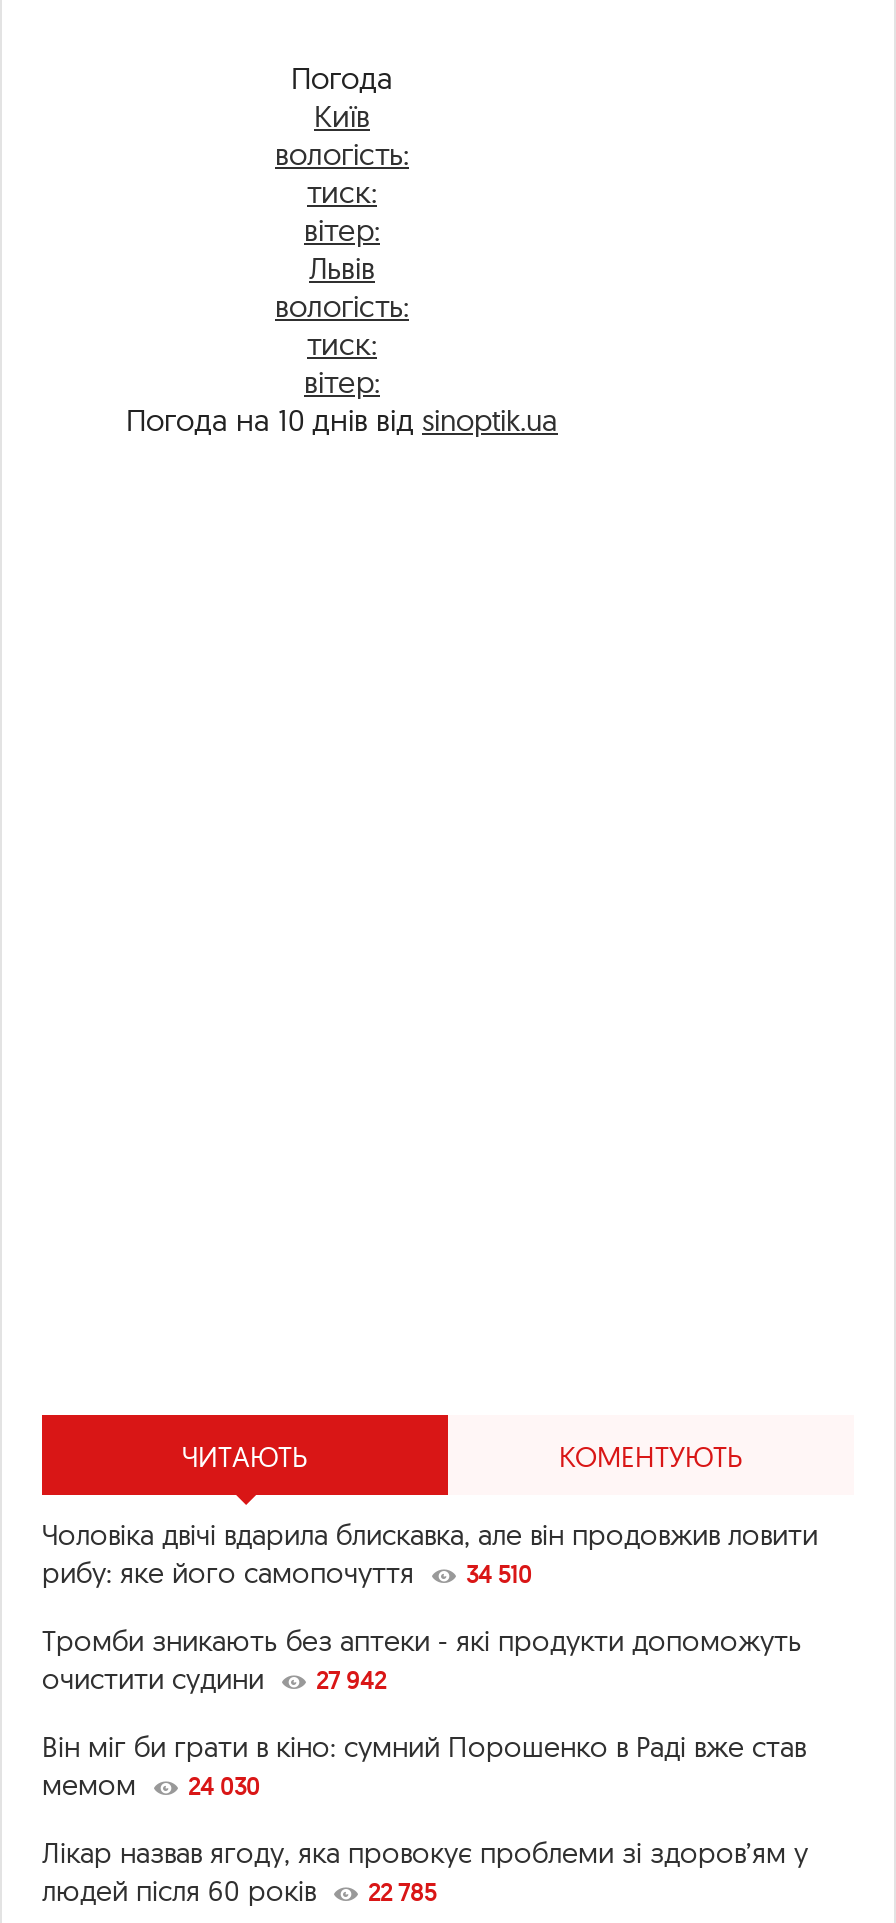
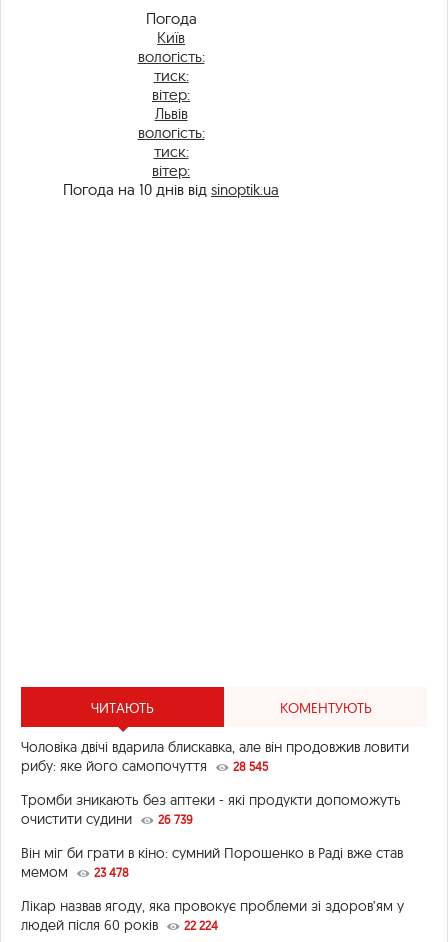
[42,1554,532,1590] рибу: яке його самопочуття 34 510 -> [21,757,268,775] рибу: яке його самопочуття 28 545
[42,1660,386,1696] очистити судини 27 942 -> [21,810,193,828] очистити судини 26 739
[42,1766,260,1802] мемом 24 030 -> [21,863,129,881] мемом 23 478
[42,1872,436,1908] людей після 60 років 22 785 -> [21,916,218,934] людей після 60 років 22 224

